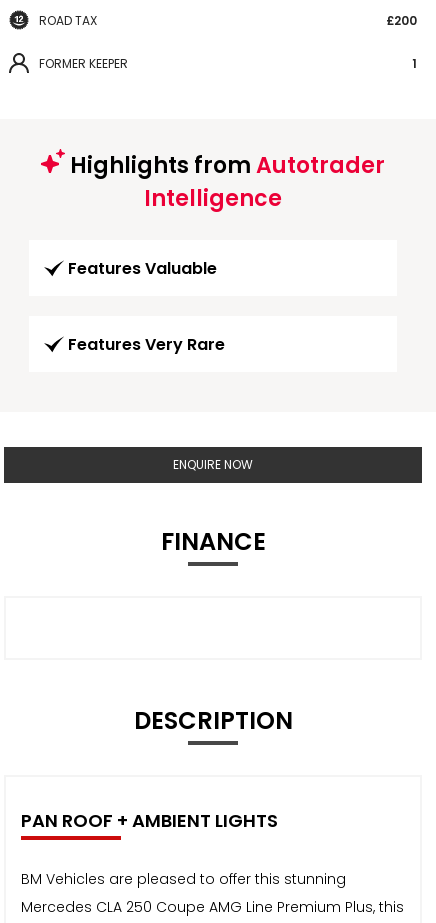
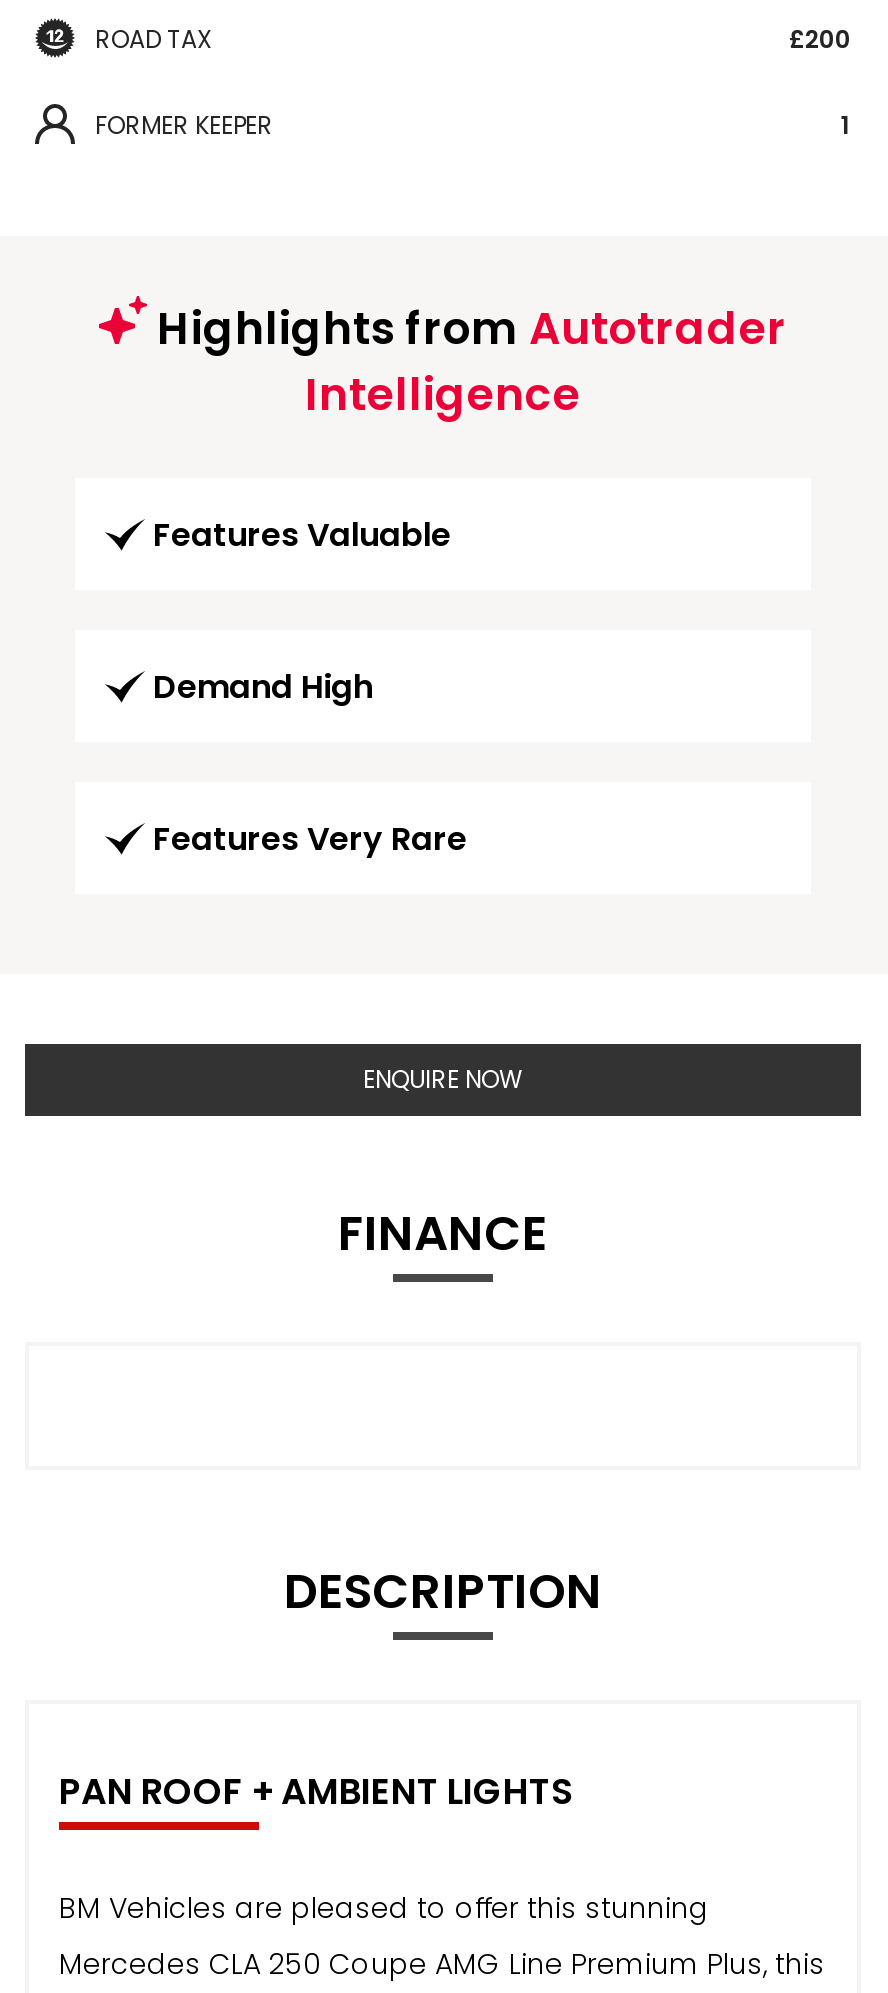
none -> [153,664,373,710] Demand High

